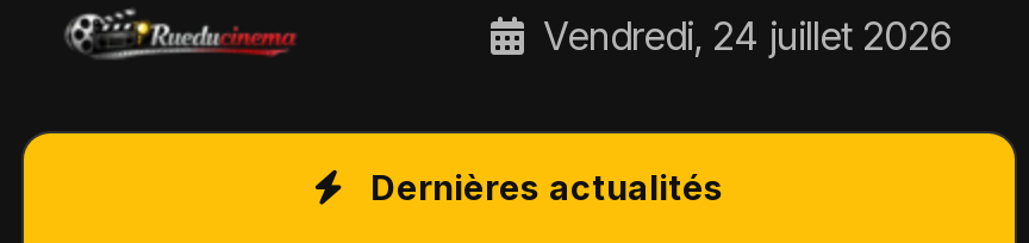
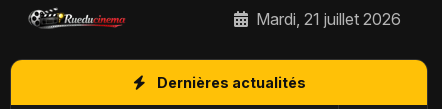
[524,12,953,60] Vendredi, 24 juillet 2026 -> [248,9,401,29] Mardi, 21 juillet 2026

